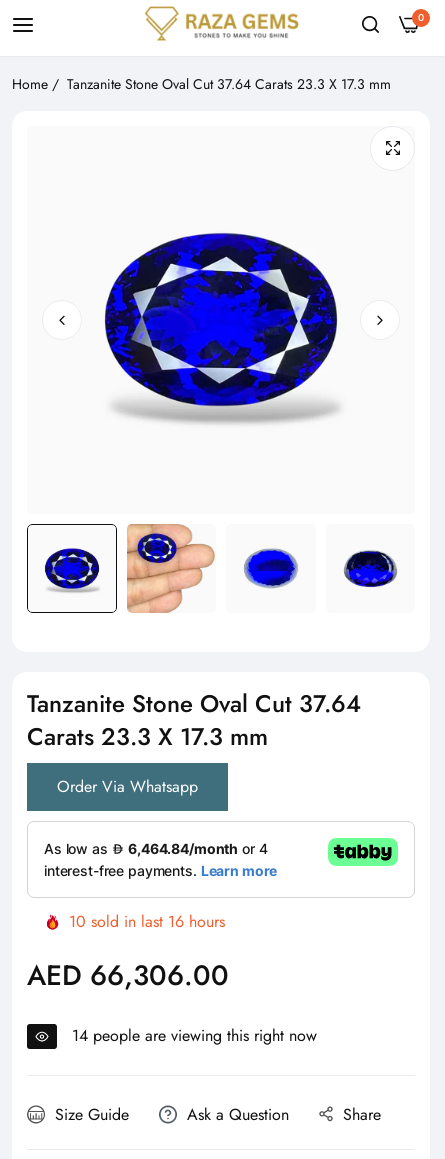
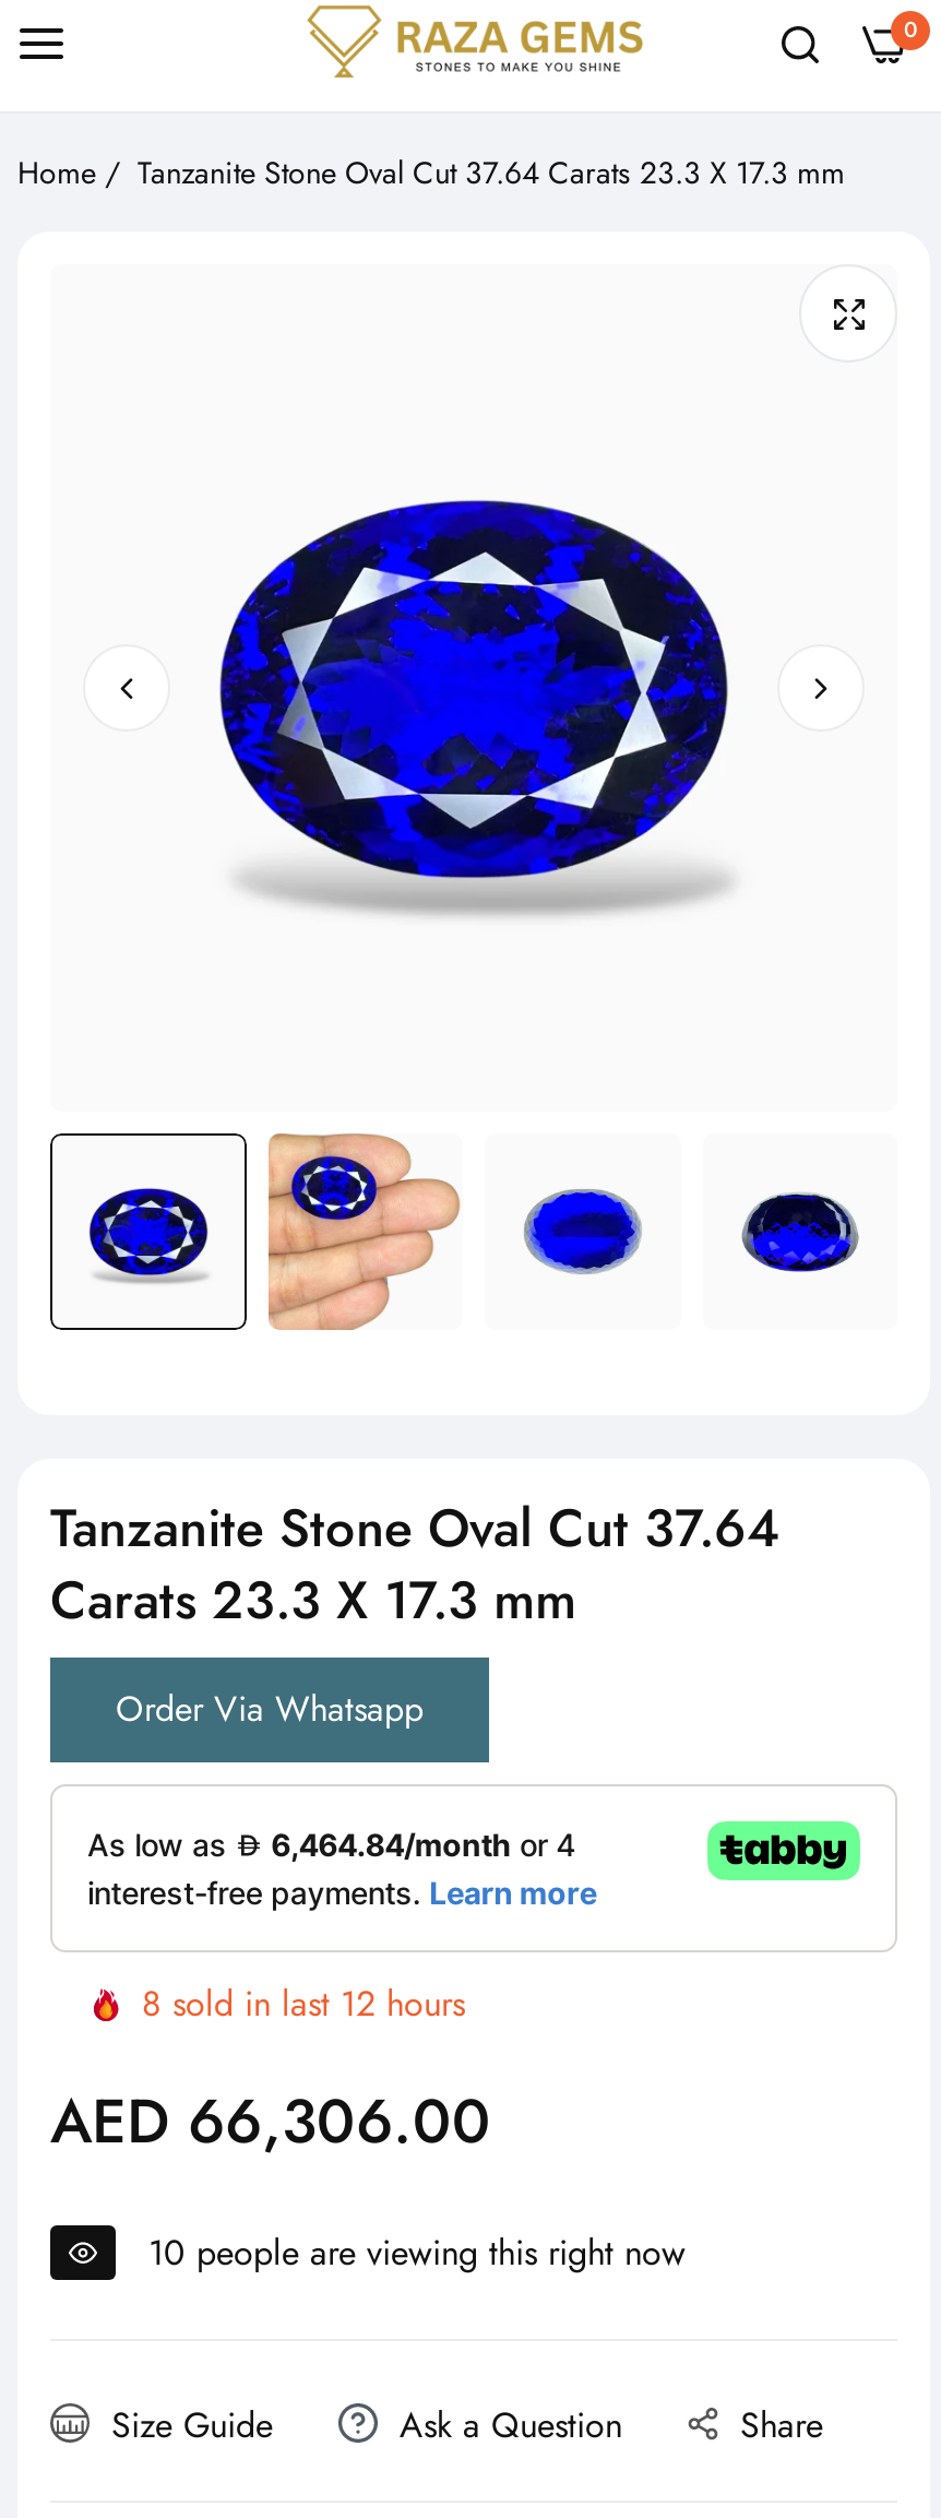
[69,910,225,933] 10 sold in last 16 hours -> [142,1979,465,2029] 8 sold in last 12 hours
[72,1024,317,1047] 14 people are viewing this right now -> [148,2228,686,2278] 10 people are viewing this right now

